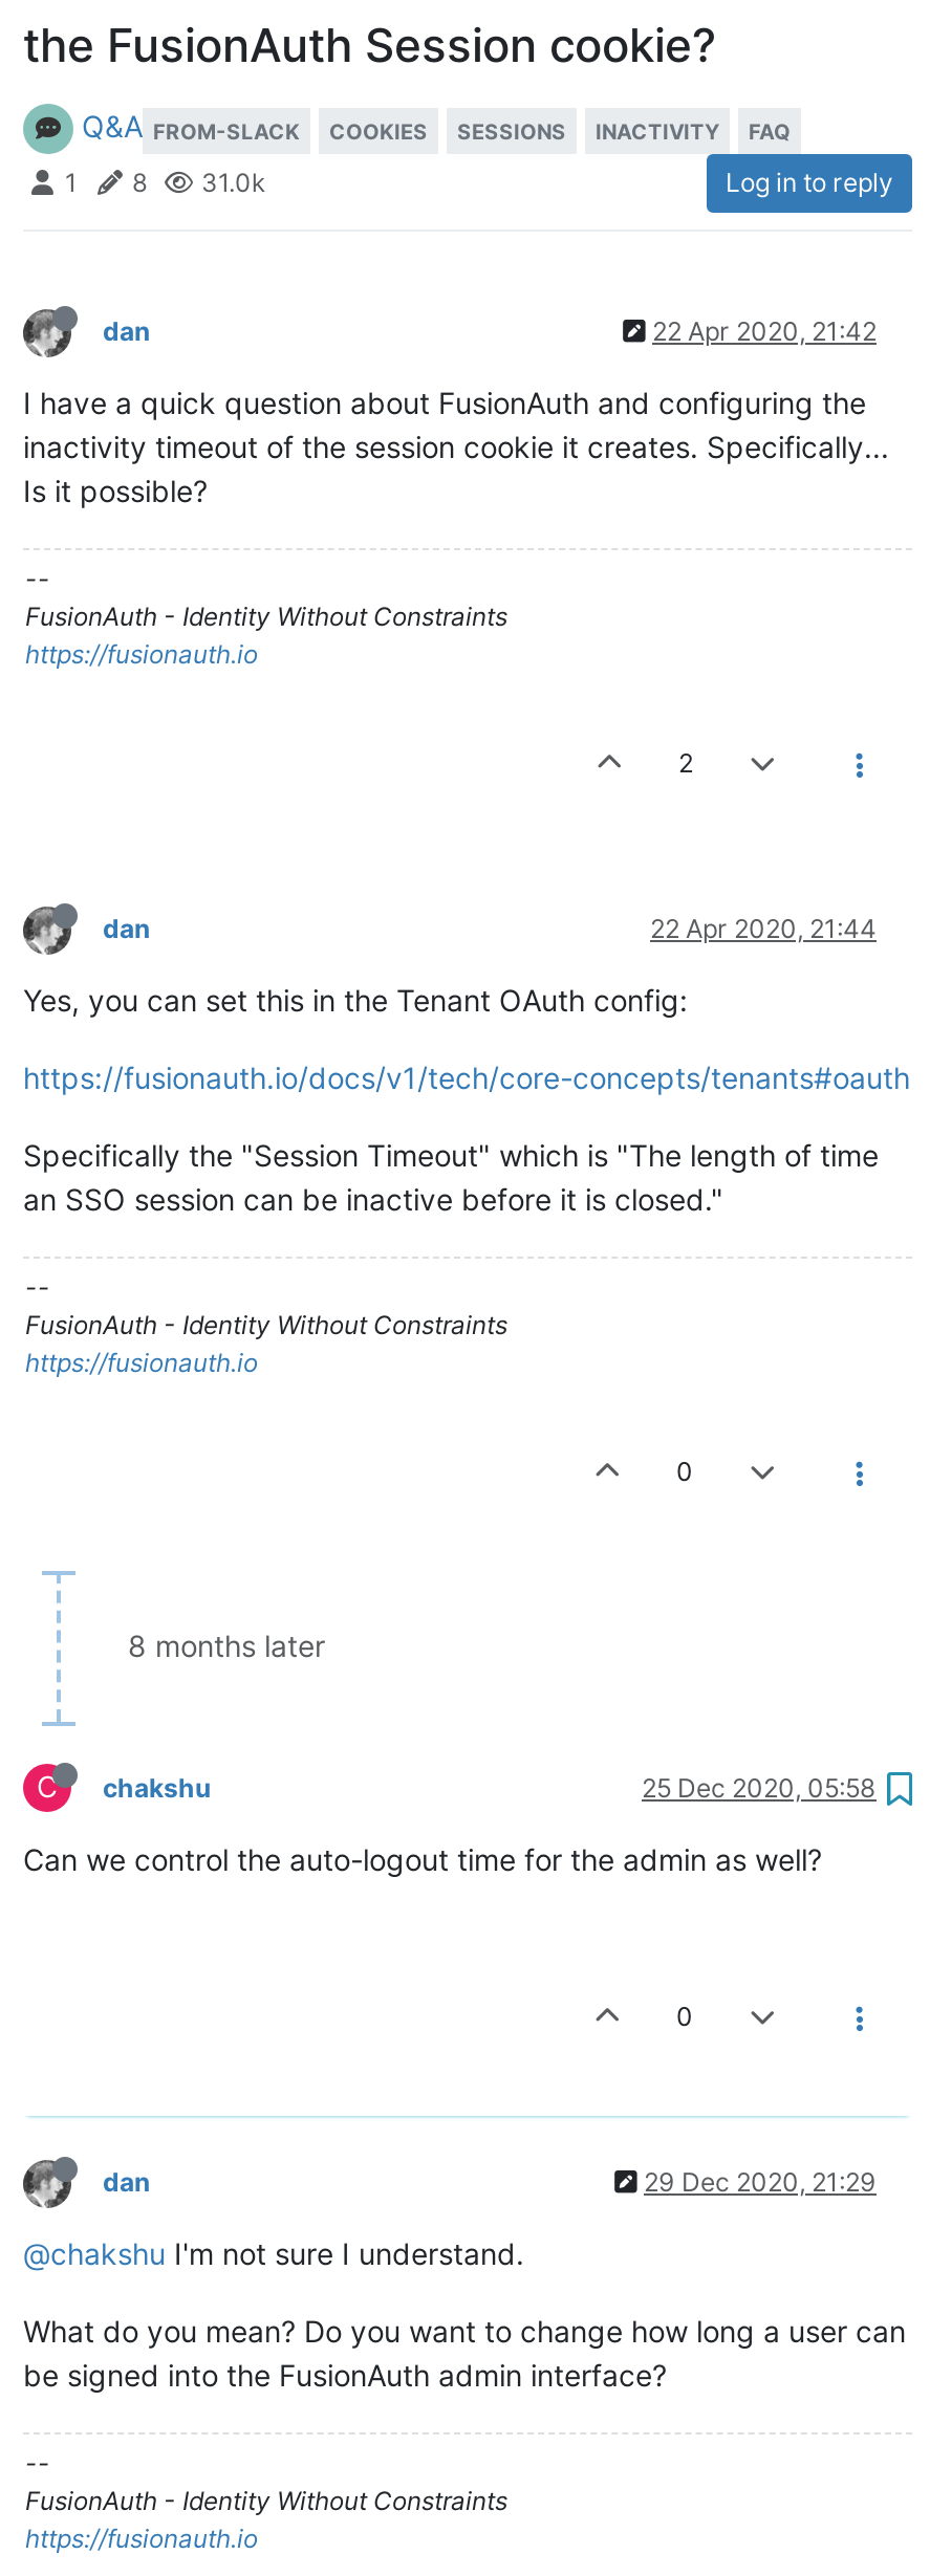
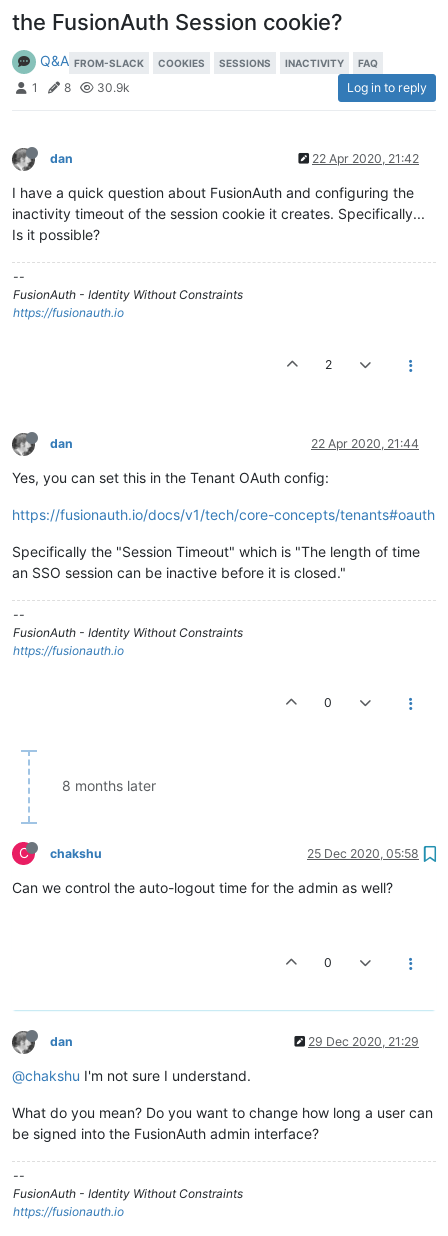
[65,167,266,199] 1 8 31.0k -> [32,80,130,95] 1 8 30.9k

